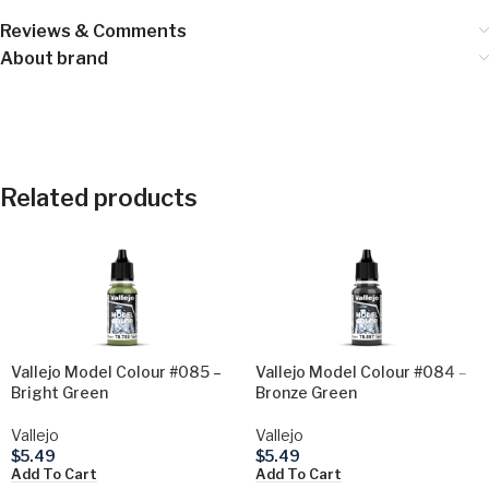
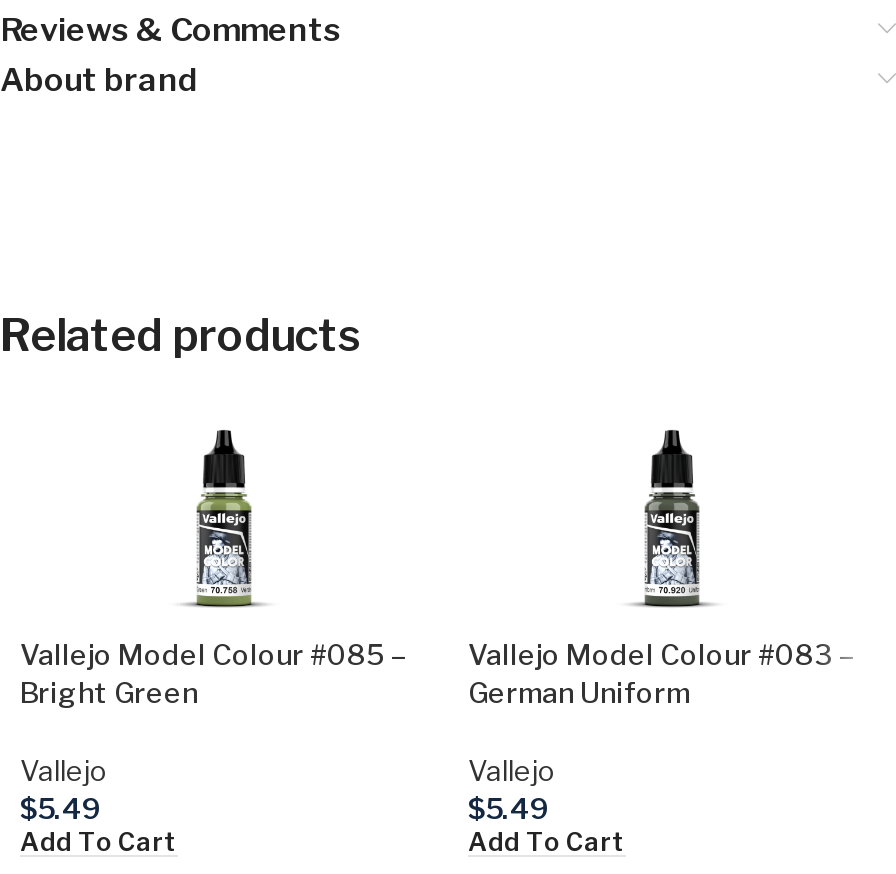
[255,362,467,401] Vallejo Model Colour #084 – | Bronze Green -> [468,636,854,708] Vallejo Model Colour #083 – | German Uniform

